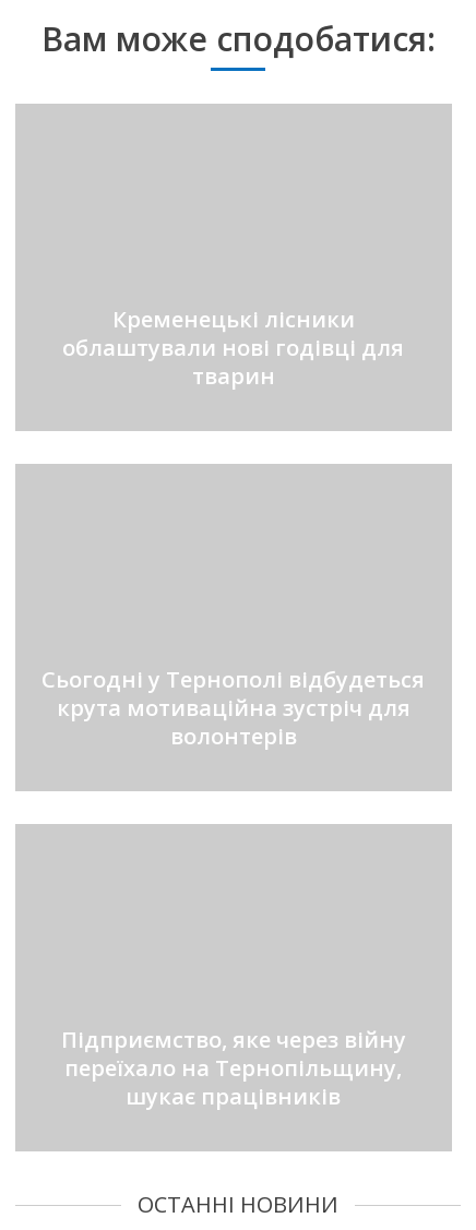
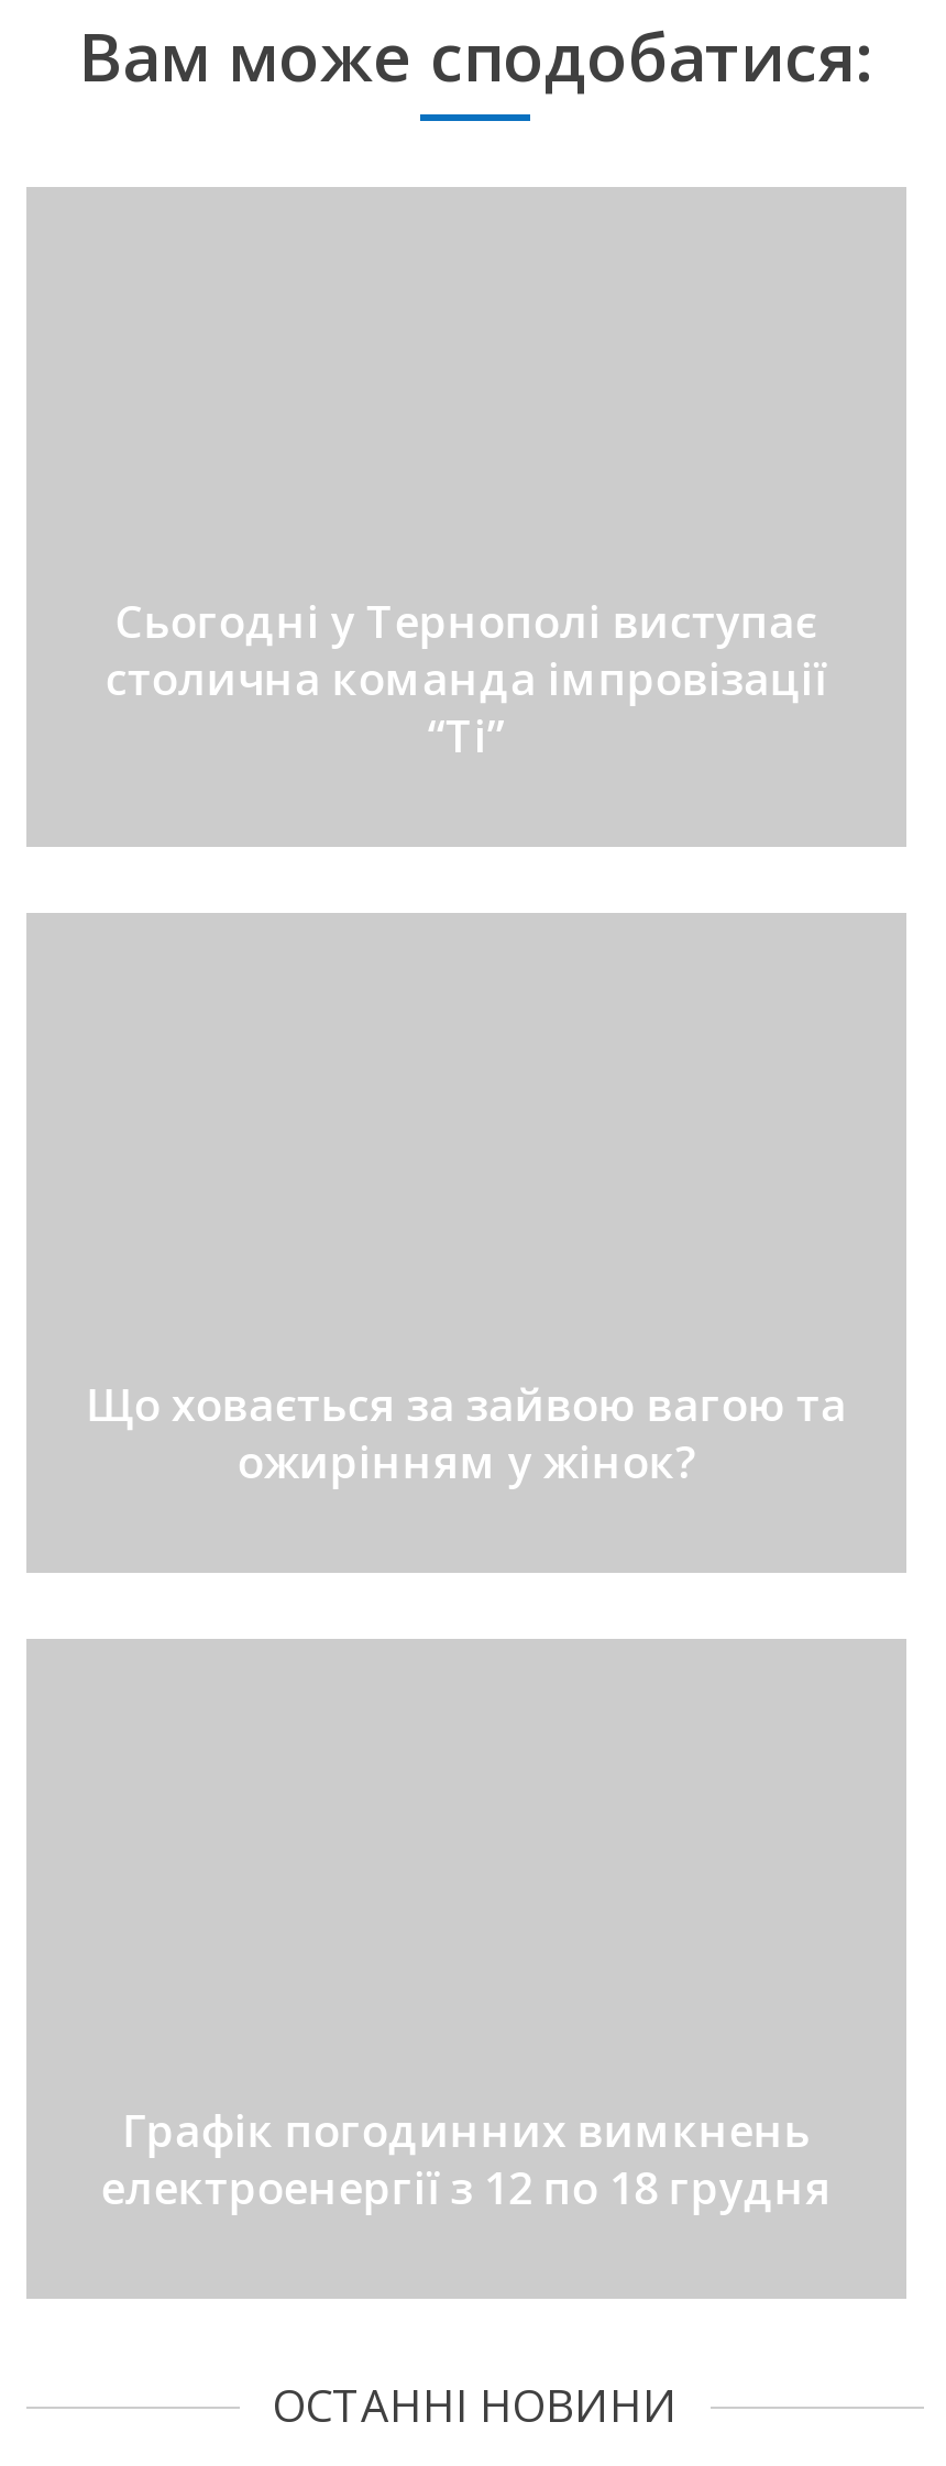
[63,304,404,391] Кременецькі лісники | облаштували нові годівці для | тварин -> [105,592,827,766] Сьогодні у Тернополі виступає | столична команда імпровізації | “Ті”
[42,665,425,751] Сьогодні у Тернополі відбудеться | крута мотиваційна зустріч для | волонтерів -> [86,1375,847,1491] Що ховається за зайвою вагою та | ожирінням у жінок?
[61,1025,406,1111] Підприємство, яке через війну | переїхало на Тернопільщину, | шукає працівників -> [101,2101,831,2217] Графік погодинних вимкнень | електроенергії з 12 по 18 грудня

